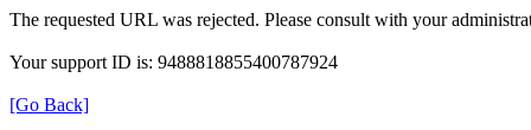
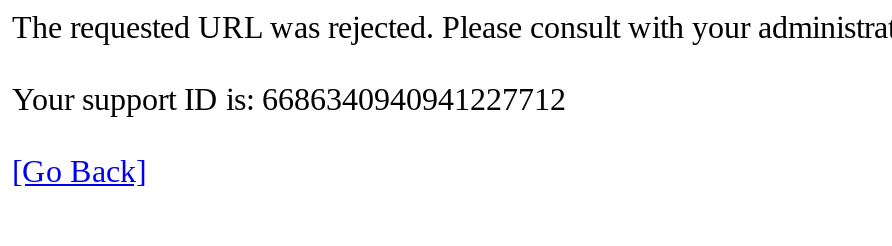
[9,52,338,72] Your support ID is: 9488818855400787924 -> [12,82,566,116] Your support ID is: 6686340940941227712

